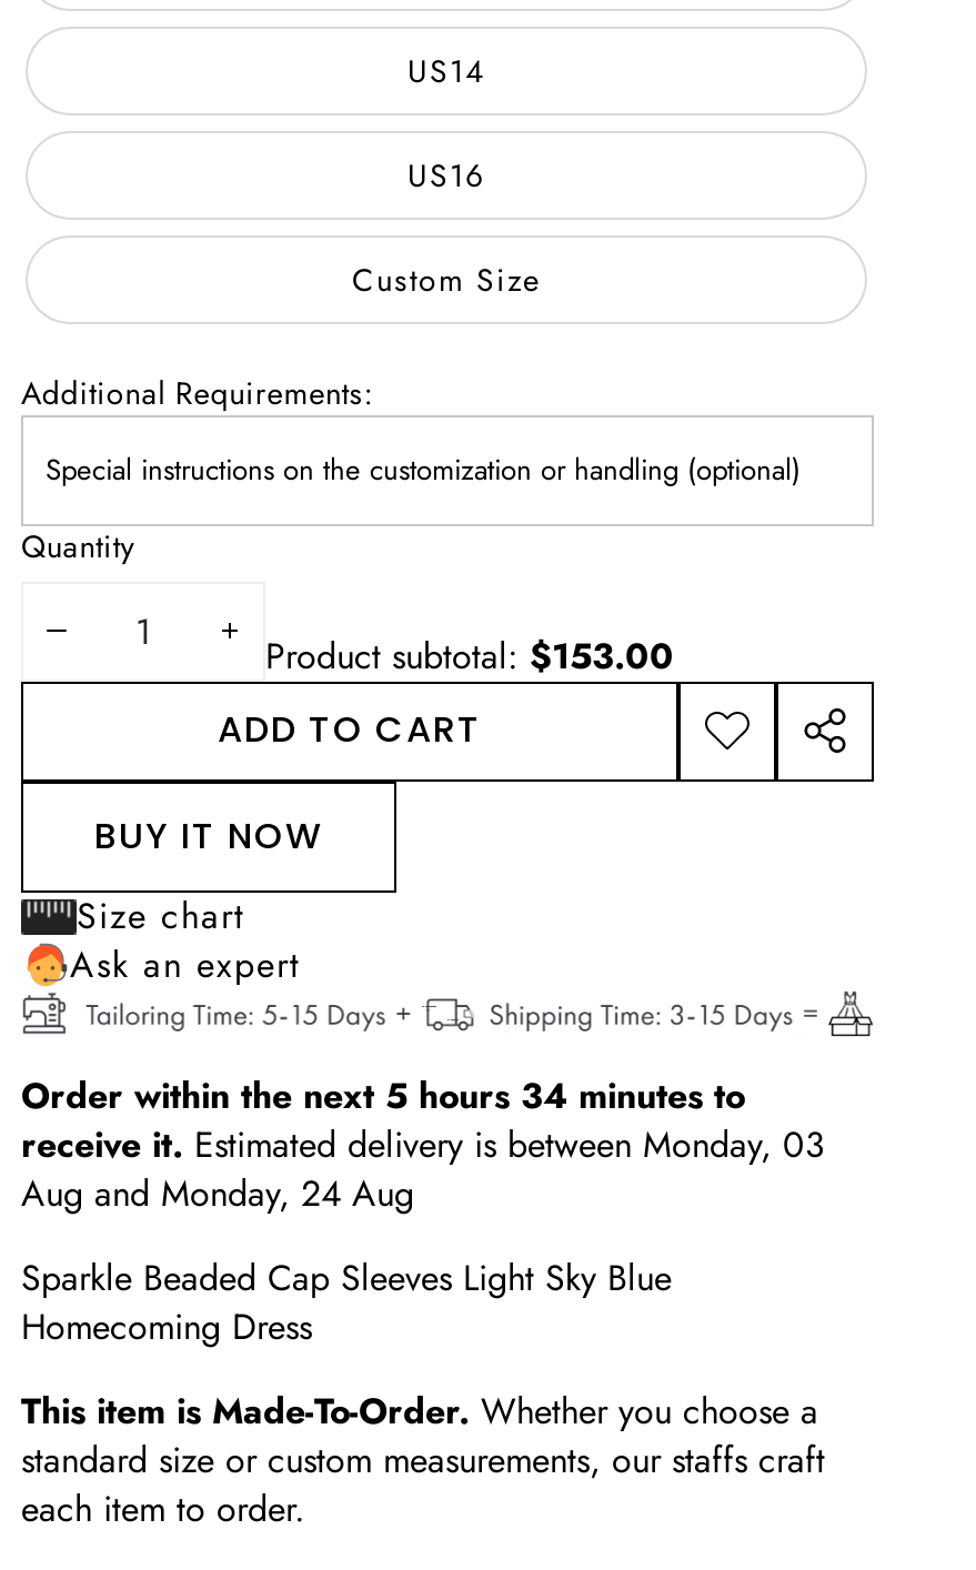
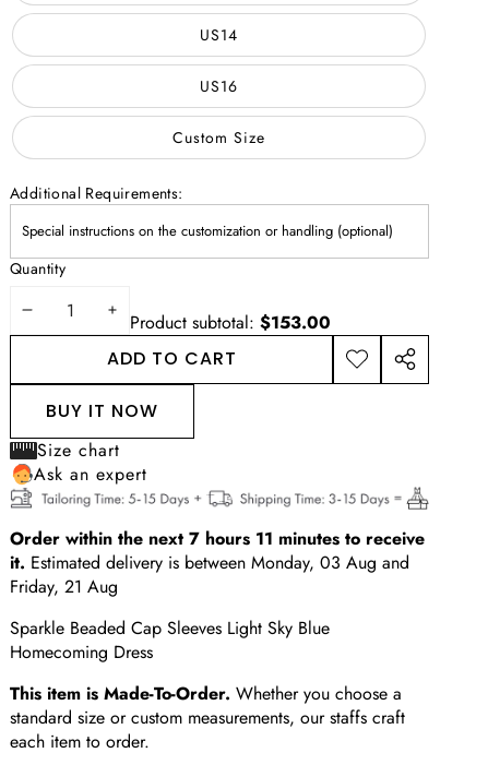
[21,1071,825,1220] Order within the next 5 hours 34 minutes to | receive it. Estimated delivery is between Monday, 03 | Aug and Monday, 24 Aug -> [10,527,425,600] Order within the next 7 hours 11 minutes to receive | it. Estimated delivery is between Monday, 03 Aug and | Friday, 21 Aug

